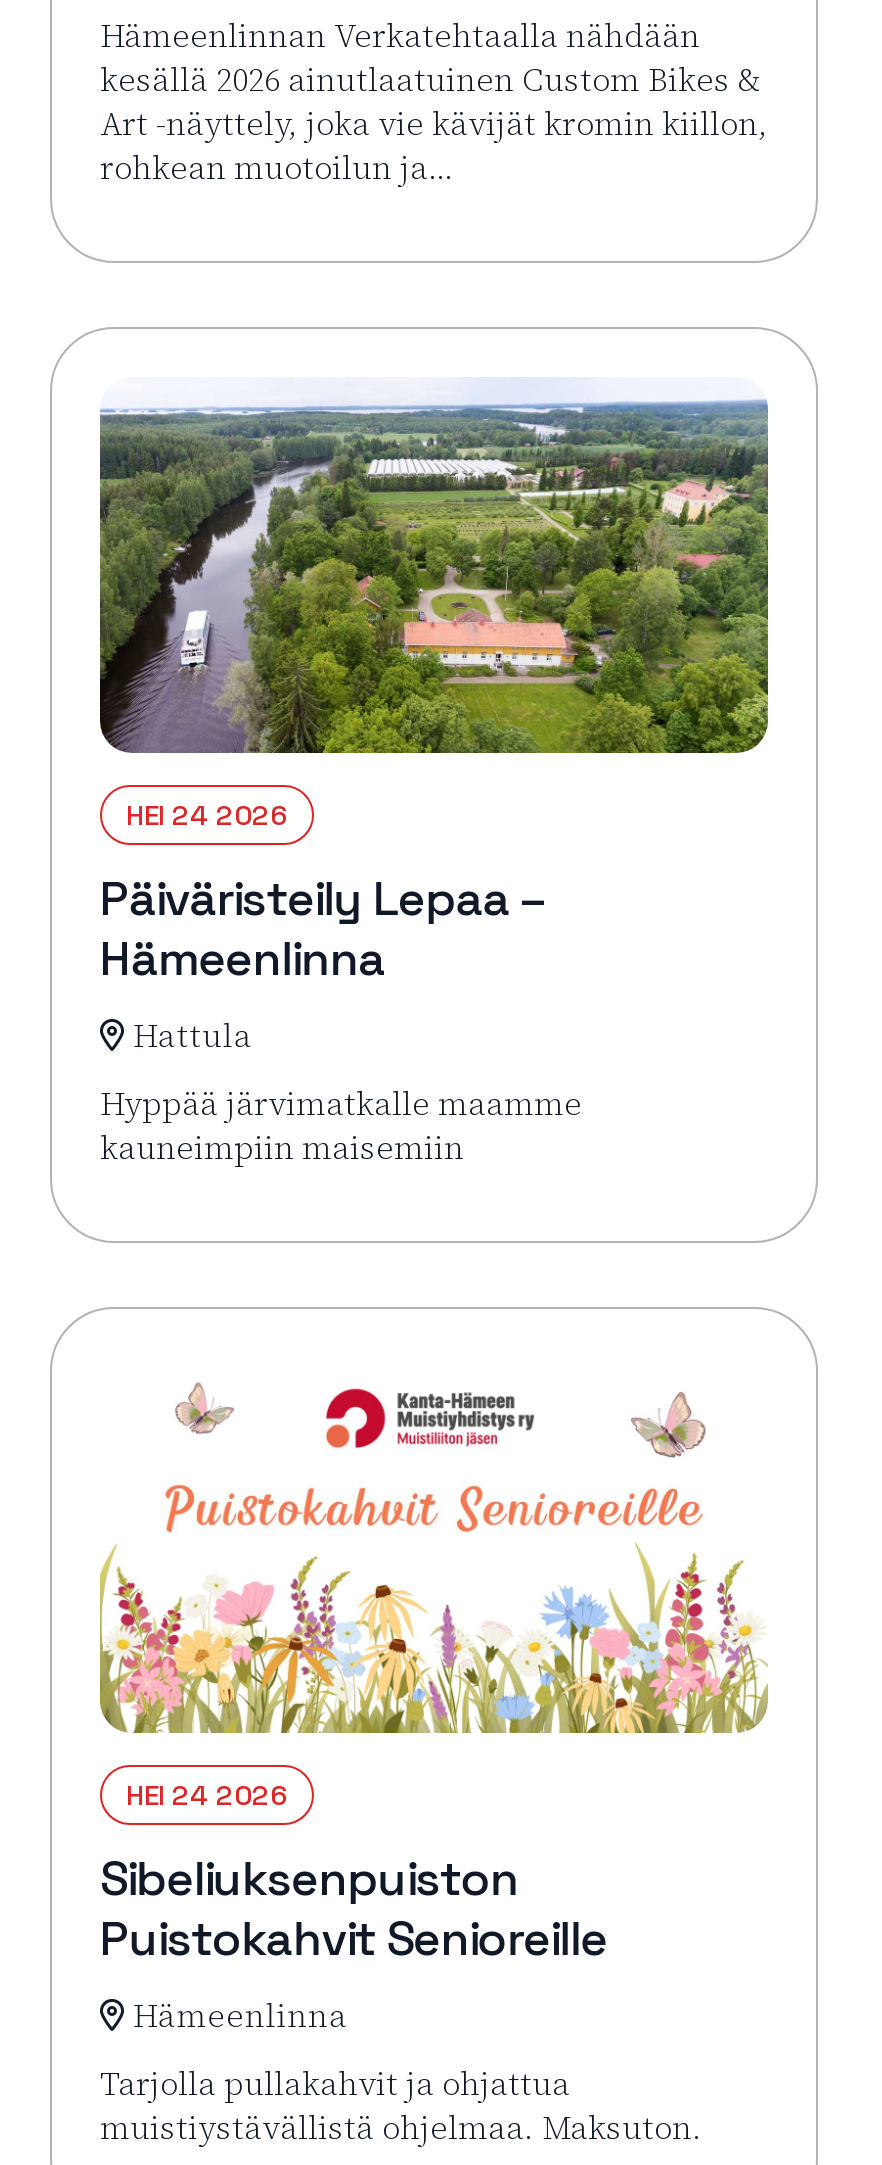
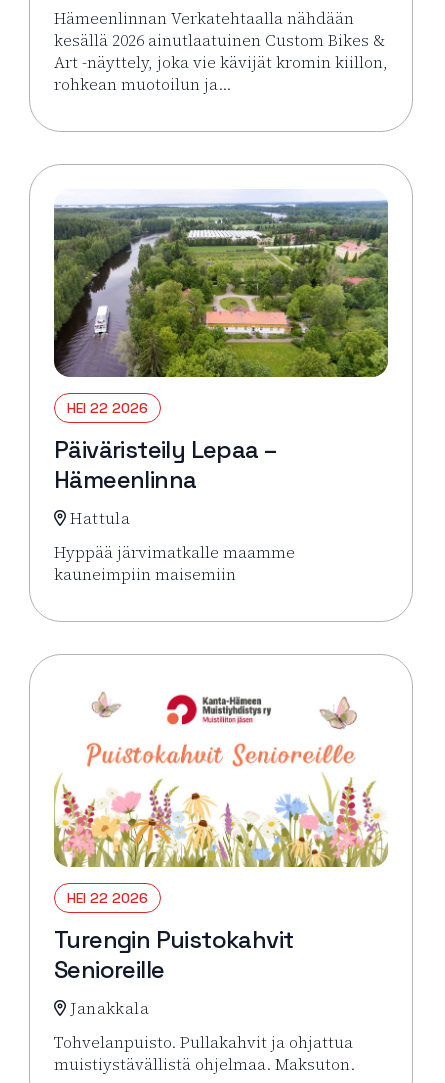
[126,796,288,832] HEI 24 2026 -> [67,399,148,417] HEI 22 2026
[126,1776,288,1812] HEI 24 2026 -> [67,888,148,906] HEI 22 2026
[100,1846,607,2036] Sibeliuksenpuiston | Puistokahvit Senioreille | Hämeenlinna -> [54,923,293,1018] Turengin Puistokahvit | Senioreille | Janakkala
[100,2060,570,2104] Tarjolla pullakahvit ja ohjattua -> [54,1030,353,1052] Tohvelanpuisto. Pullakahvit ja ohjattua

